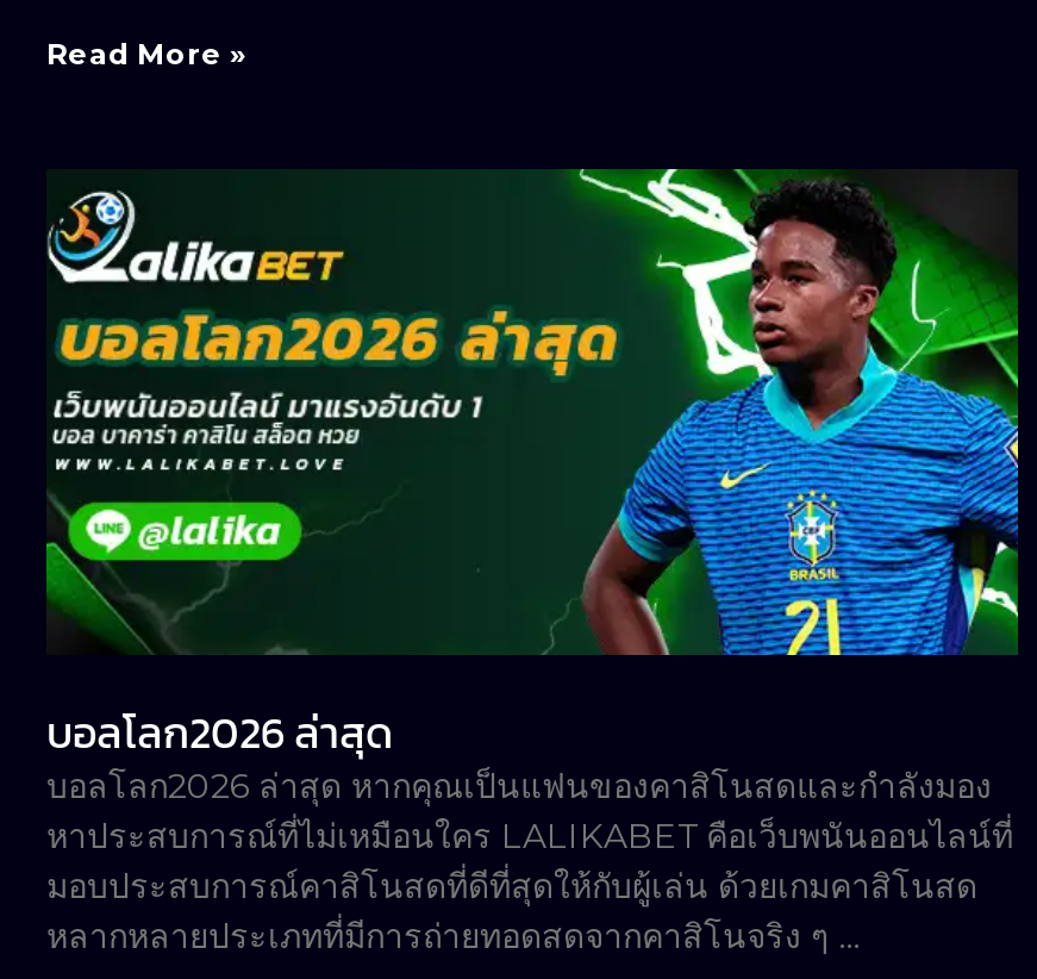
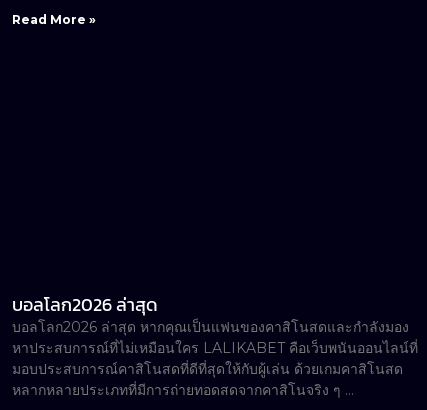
[44,167,1020,657] [image] -> none

